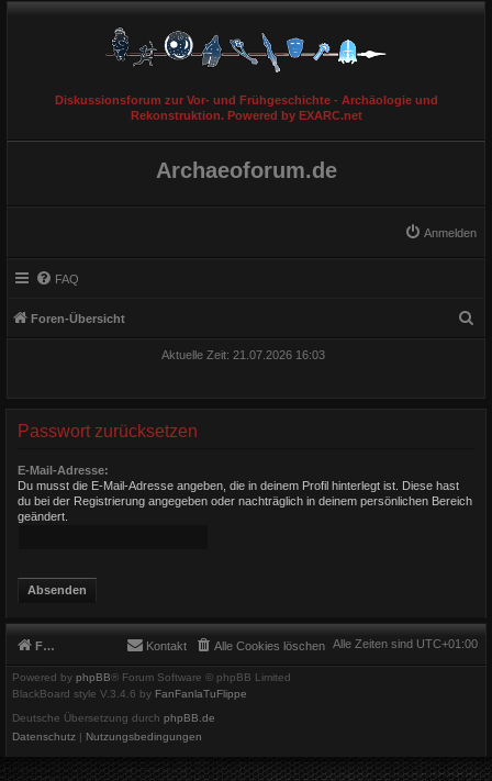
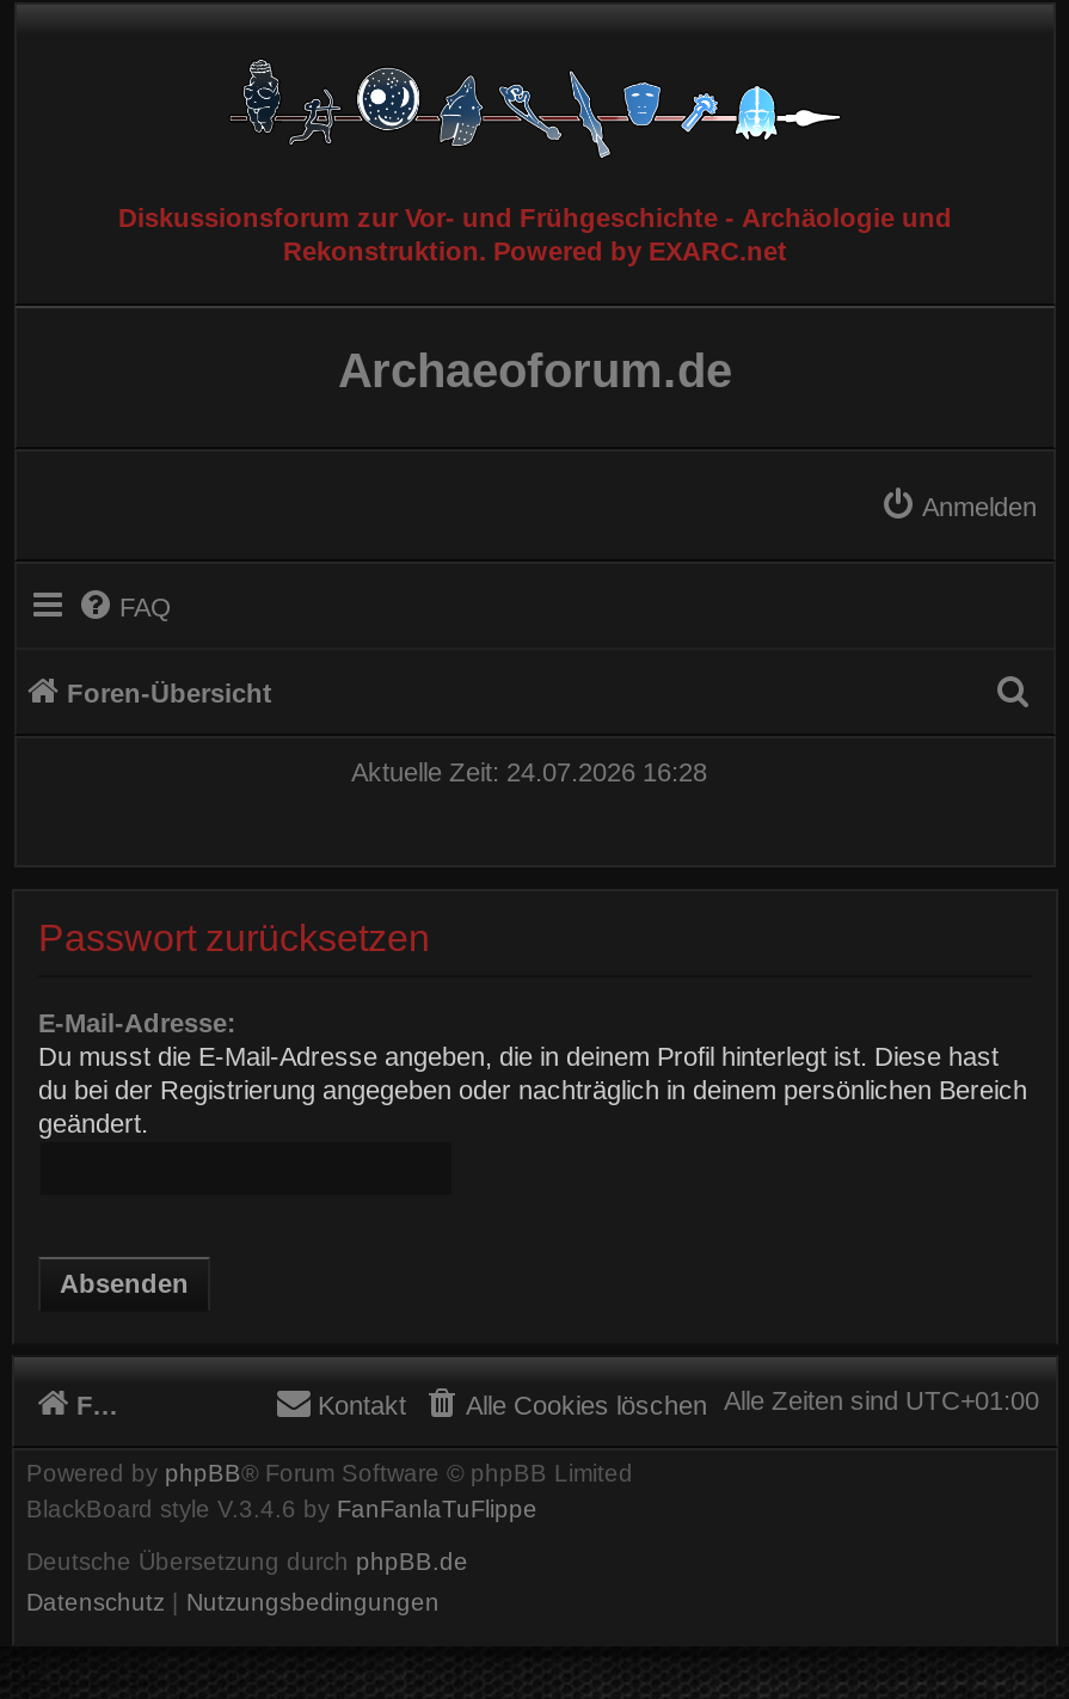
[161,348,325,361] Aktuelle Zeit: 21.07.2026 16:03 -> [351,757,707,786] Aktuelle Zeit: 24.07.2026 16:28

